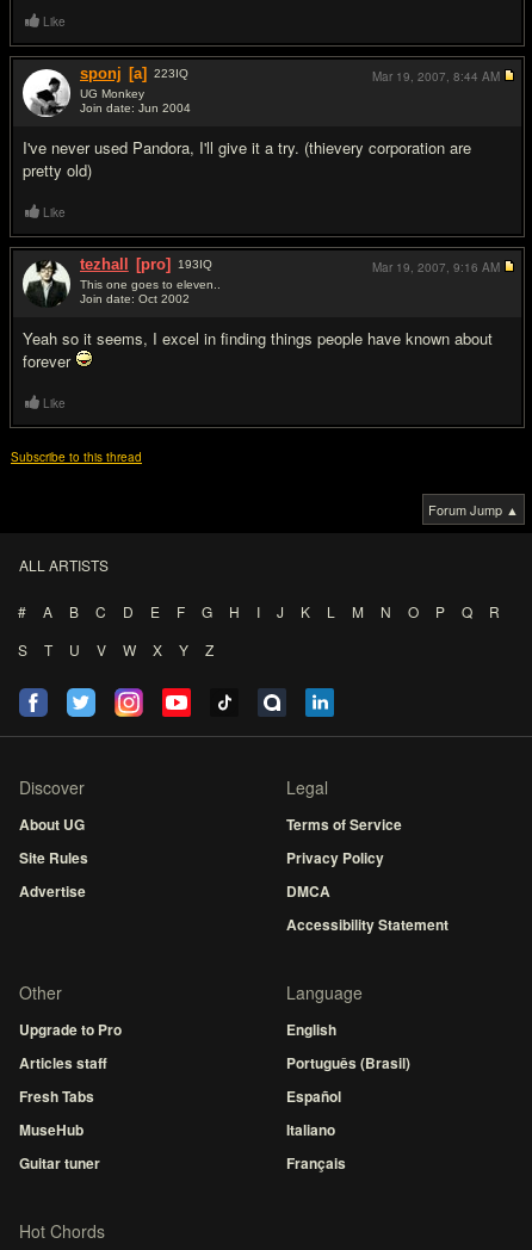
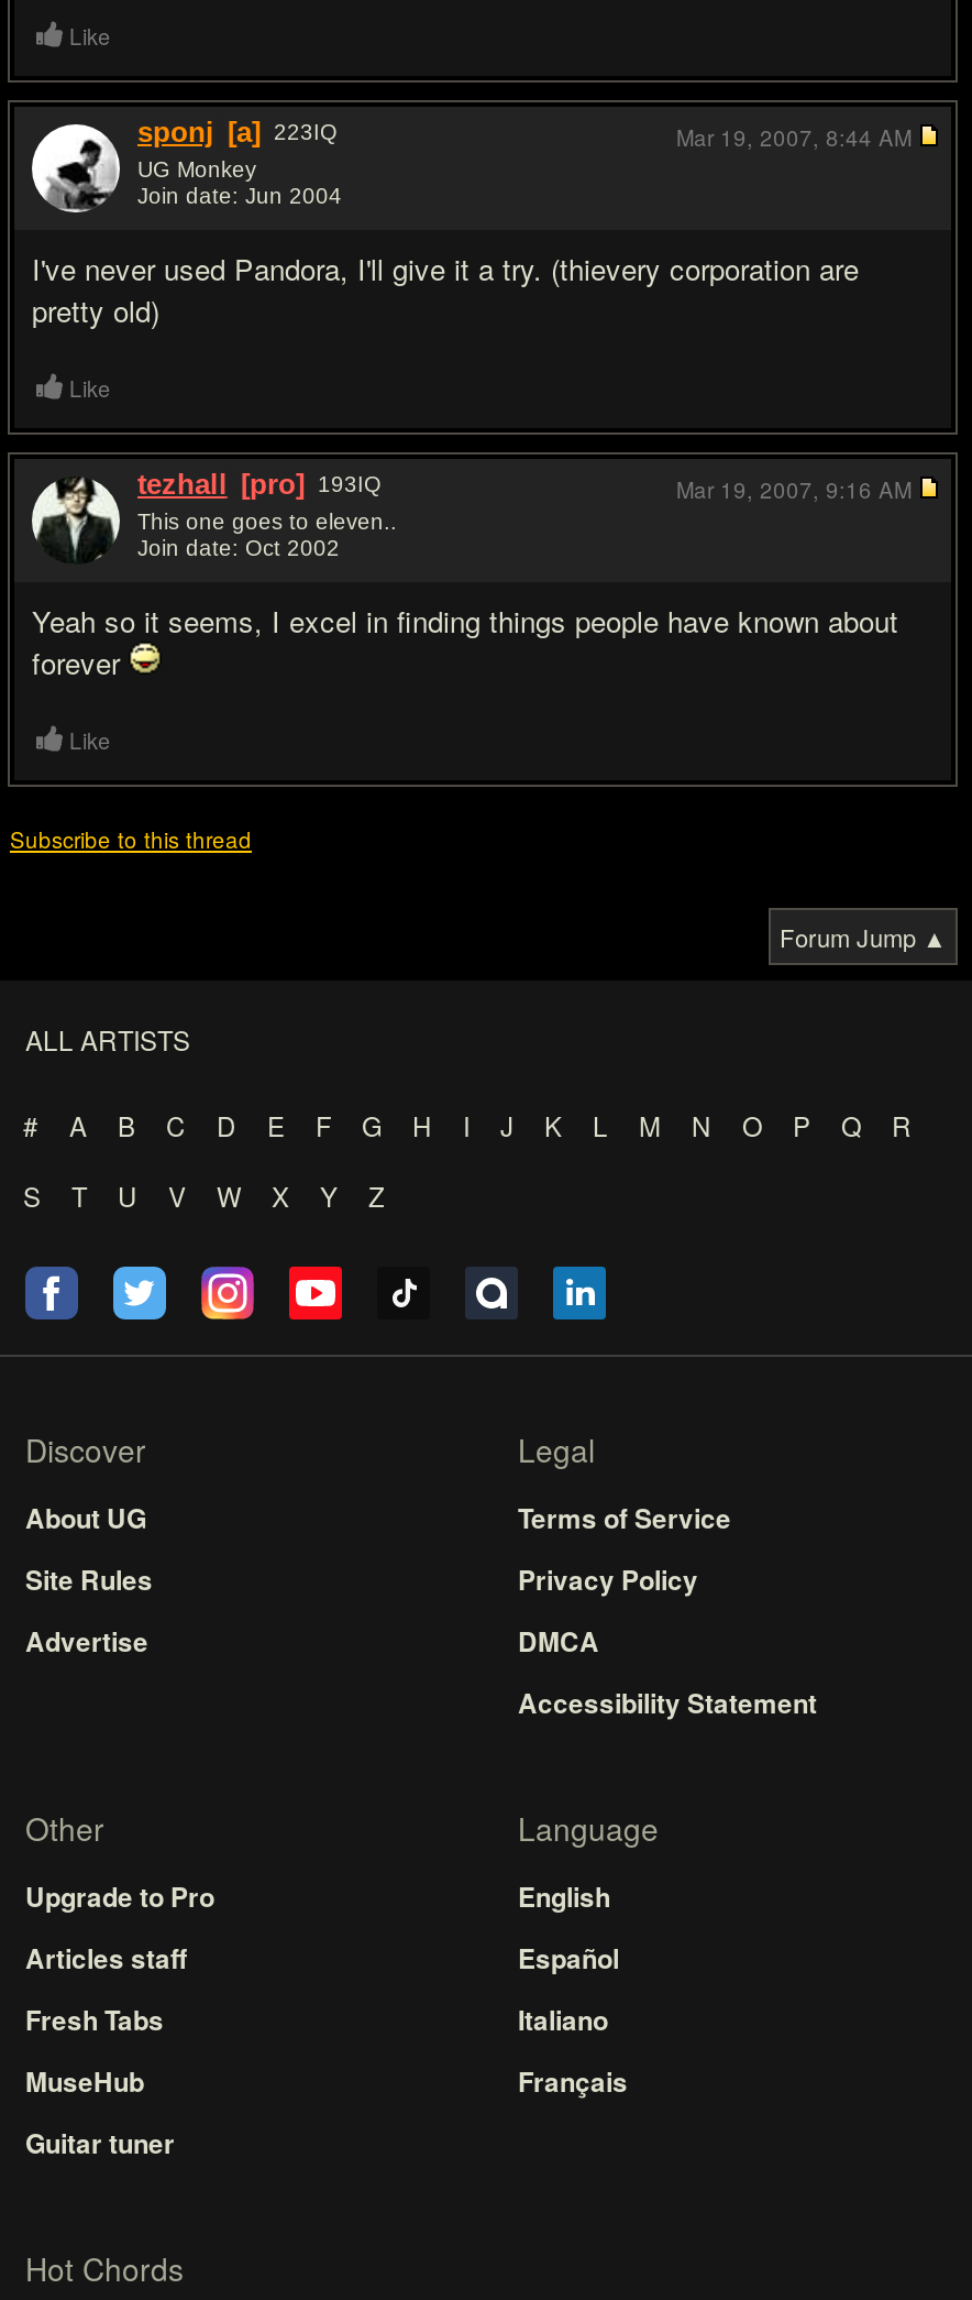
[286,1052,410,1073] Português (Brasil) -> none
moved [286,1085,346,1174] -> [518,1938,628,2101]: Español | Italiano | Français

